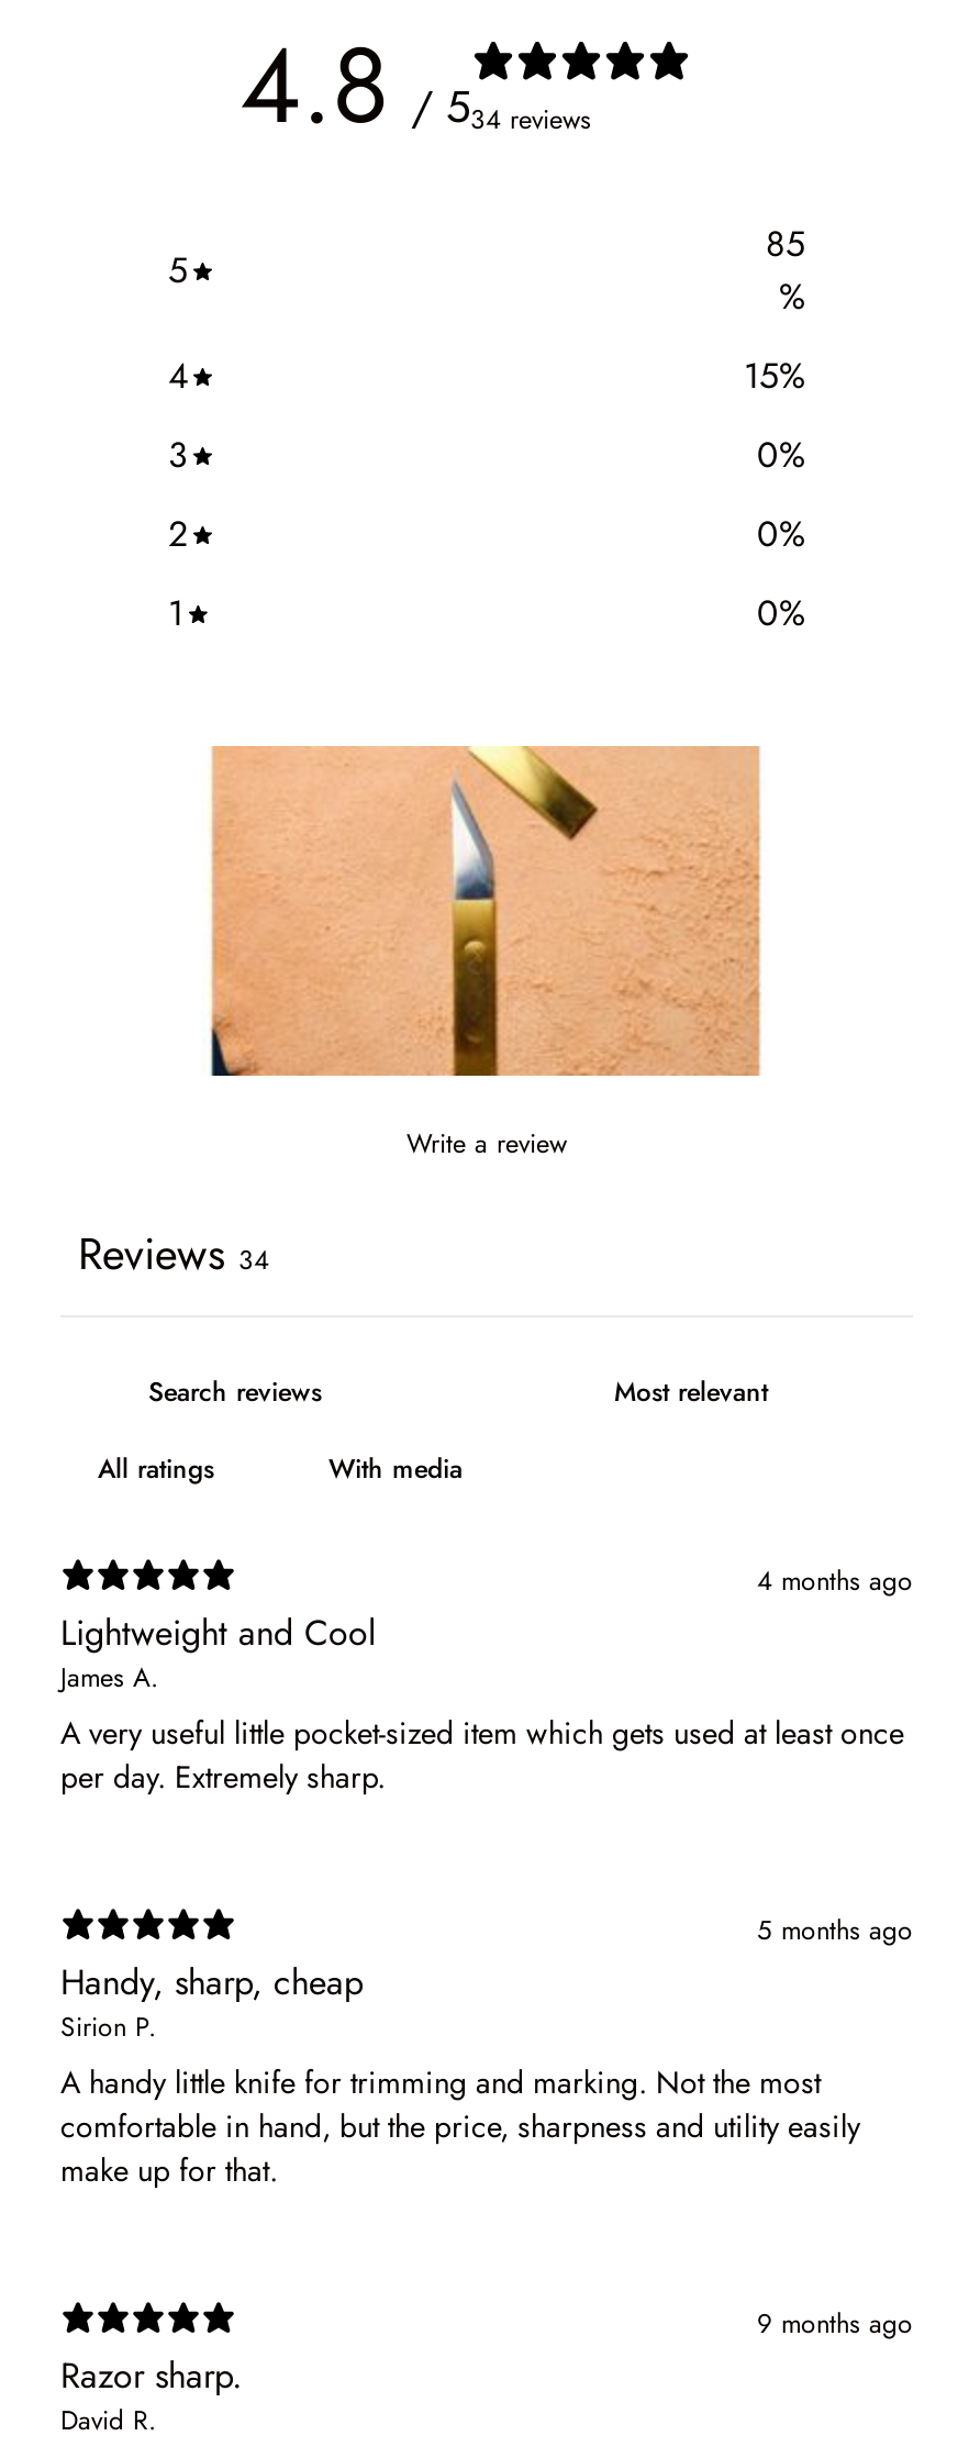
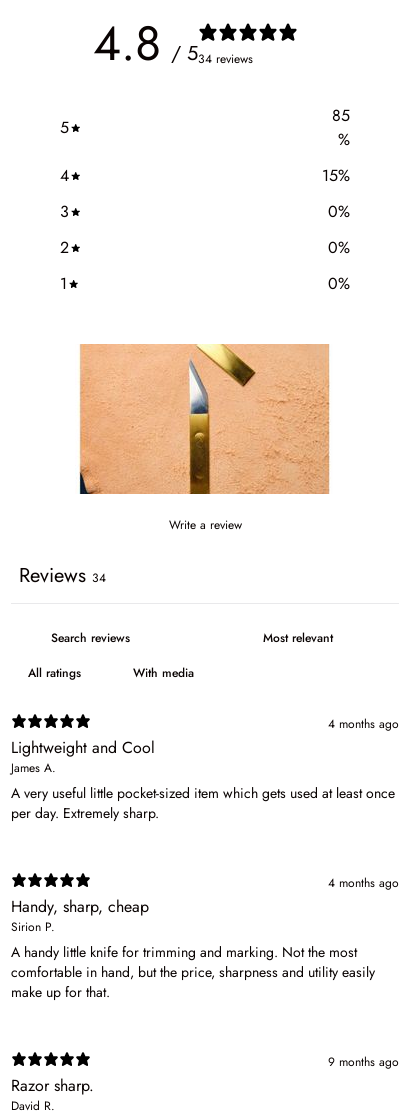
[757,1911,913,1951] 5 months ago -> [328,874,399,892] 4 months ago

